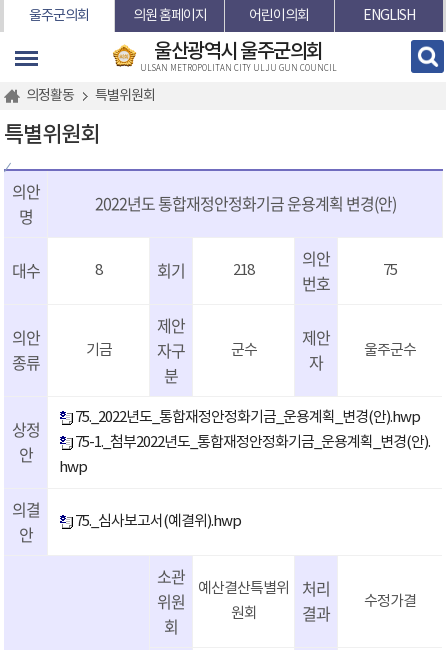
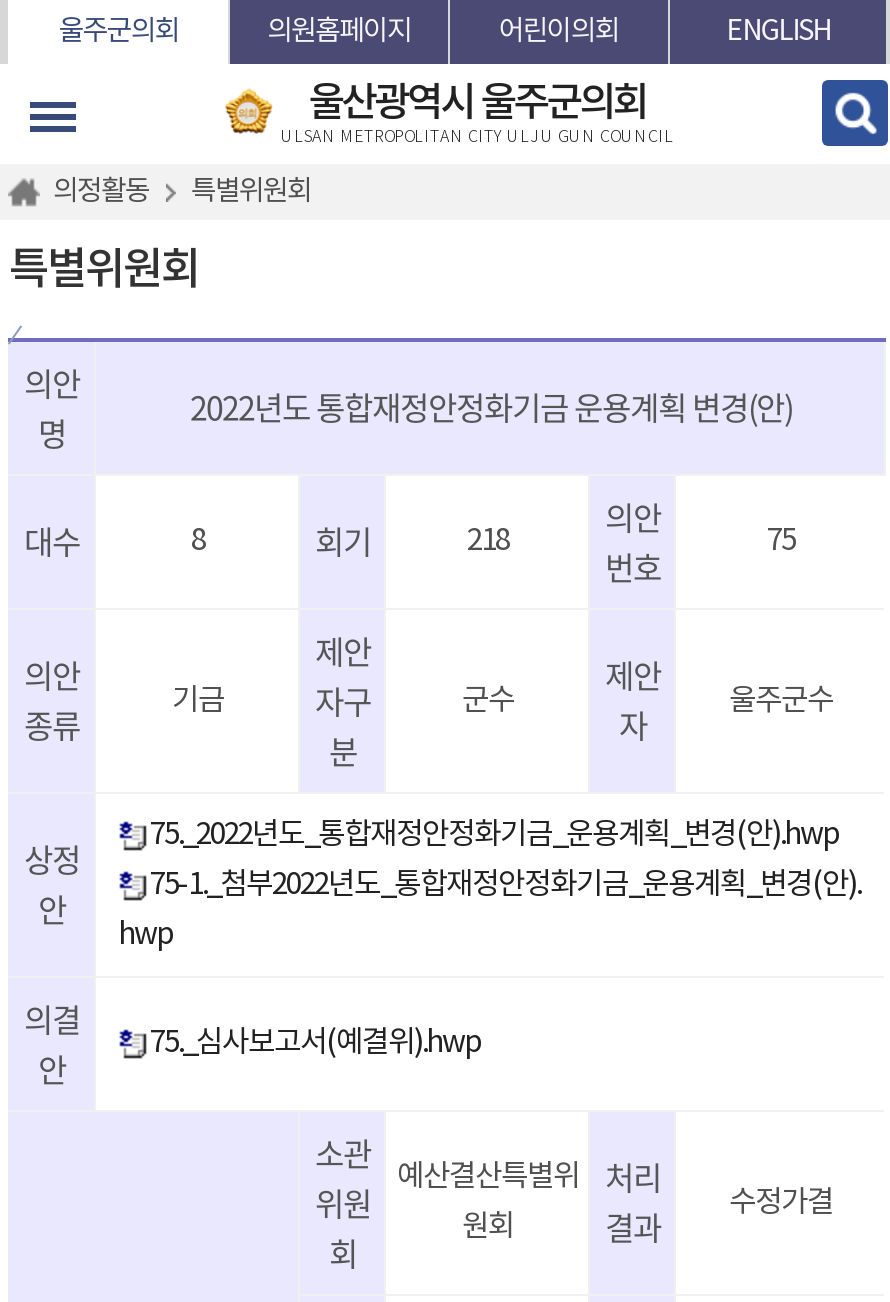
[133,8,207,24] 의원 홈페이지 -> [267,16,411,48] 의원홈페이지

